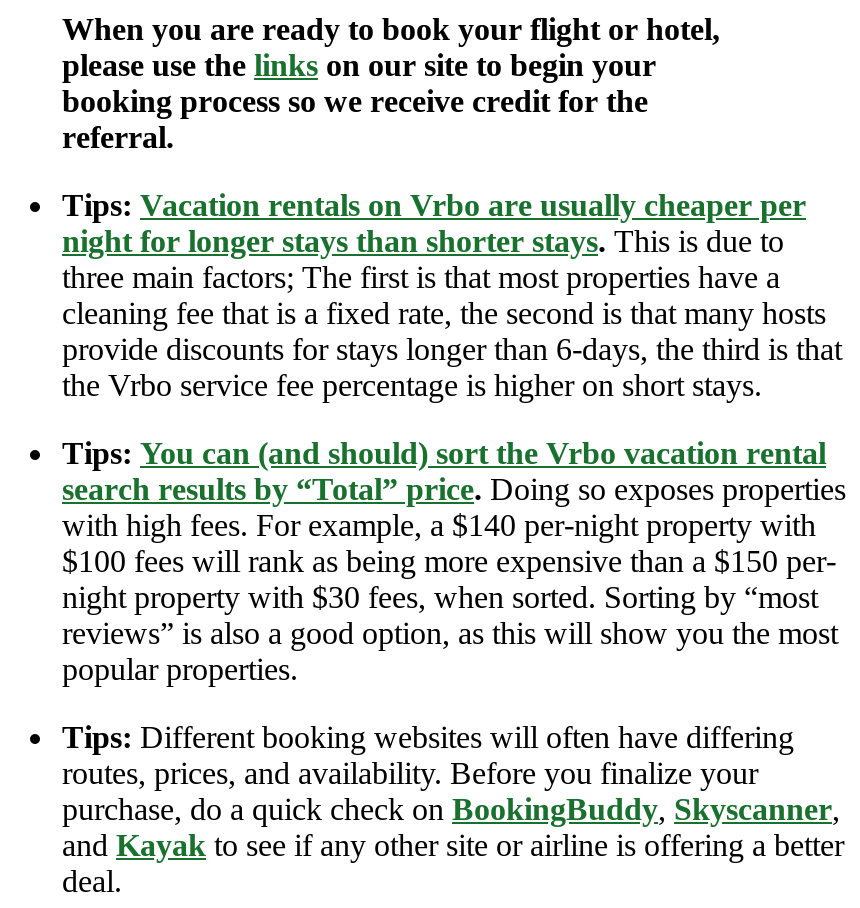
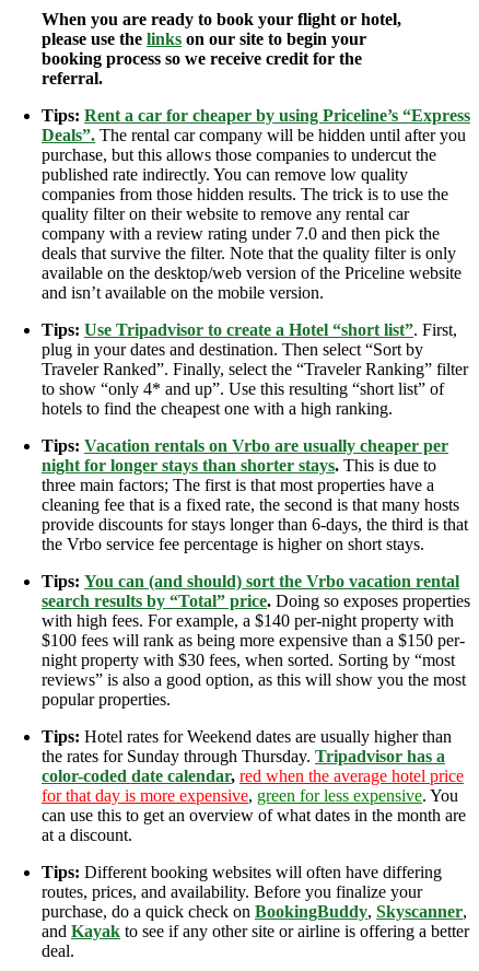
none -> [42,106,470,417] Tips: Rent a car for cheaper by using Priceline’s “Express | Deals”. The rental car company will be hidden until after you | purchase, but this allows those companies to undercut the | published rate indirectly. You can remove low quality | companies from those hidden results. The trick is to use the | quality filter on their website to remove any rental car | company with a review rating under 7.0 and then pick the | deals that survive the filter. Note that the quality filter is only | available on the desktop/web version of the Priceline website | and isn’t available on the mobile version. | Tips: Use Tripadvisor to create a Hotel “short list”. First, | plug in your dates and destination. Then select “Sort by | Traveler Ranked”. Finally, select the “Traveler Ranking” filter | to show “only 4* and up”. Use this resulting “short list” of | hotels to find the cheapest one with a high ranking.
none -> [42,727,466,844] Tips: Hotel rates for Weekend dates are usually higher than | the rates for Sunday through Thursday. Tripadvisor has a | color-coded date calendar, red when the average hotel price | for that day is more expensive, green for less expensive. You | can use this to get an overview of what dates in the month are | at a discount.

